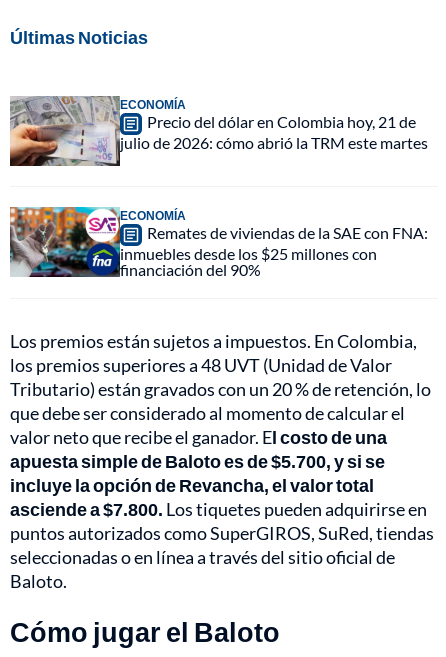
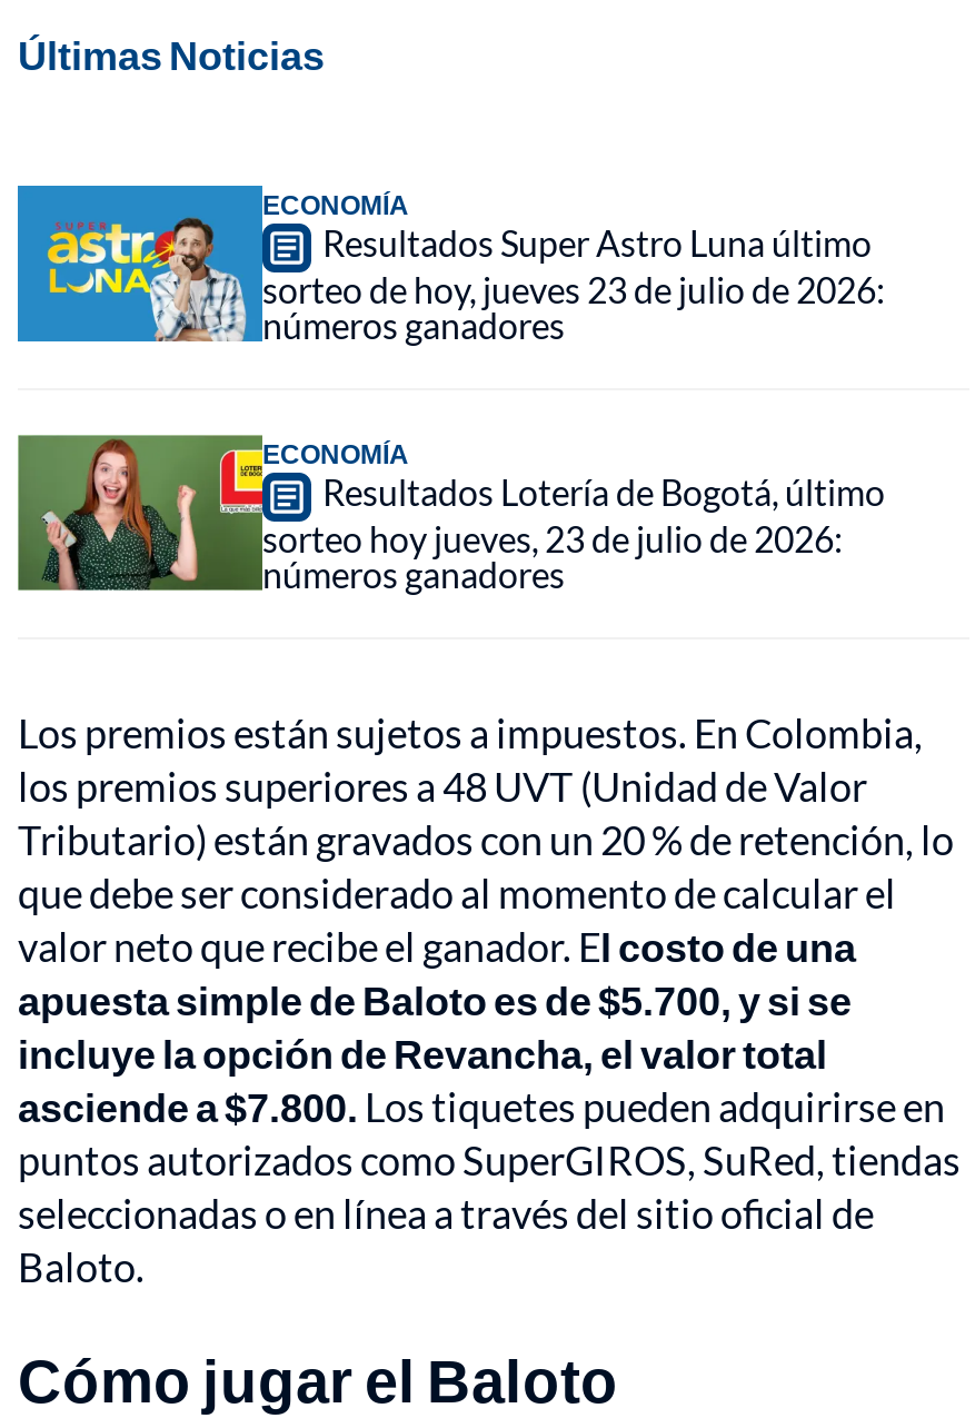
[9,95,428,167] [image] | Precio del dólar en Colombia hoy, 21 de | julio de 2026: cómo abrió la TRM este martes -> [16,184,885,346] [image] | Resultados Super Astro Luna último | sorteo de hoy, jueves 23 de julio de 2026: | números ganadores
[9,206,428,279] [image] | Remates de viviendas de la SAE con FNA: | inmuebles desde los $25 millones con | financiación del 90% -> [16,433,885,595] [image] | Resultados Lotería de Bogotá, último | sorteo hoy jueves, 23 de julio de 2026: | números ganadores

